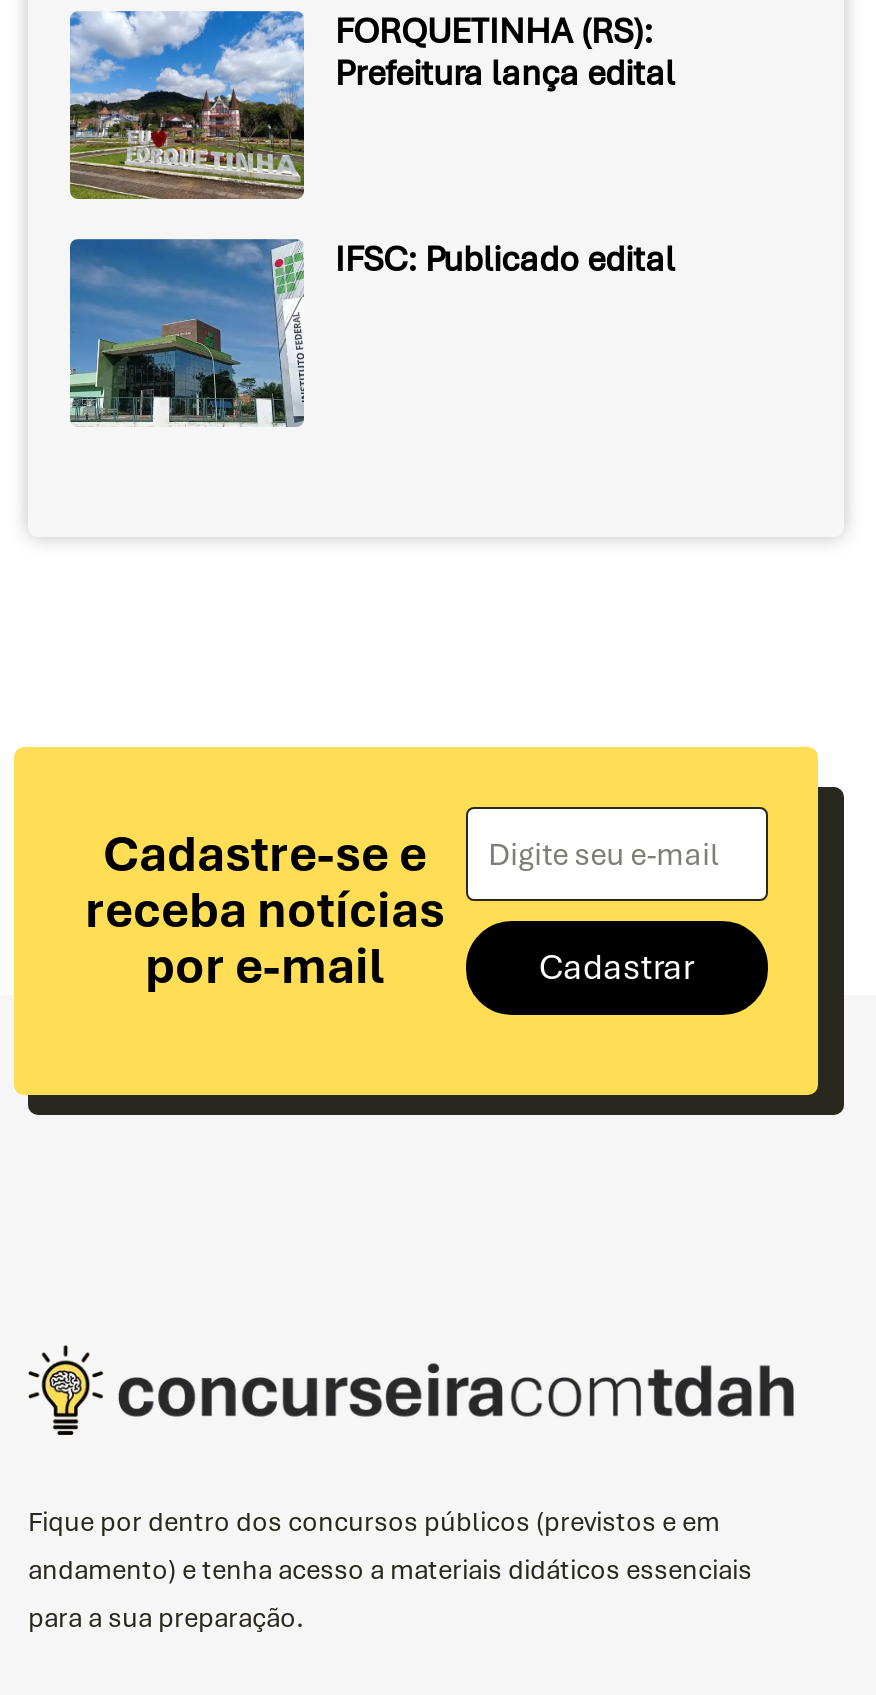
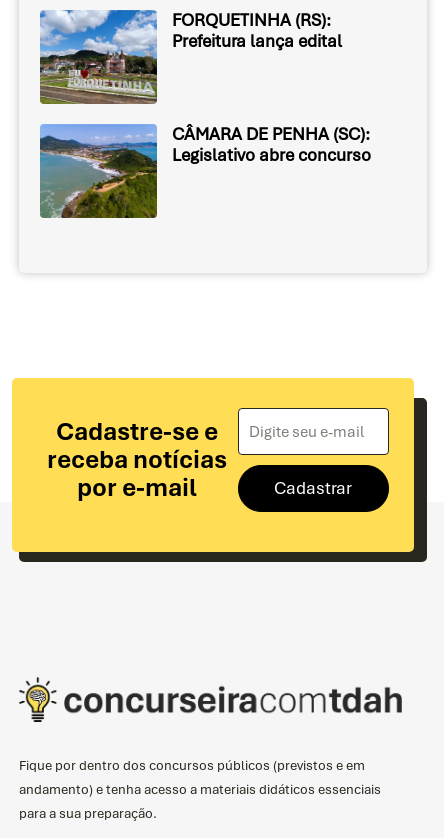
[70,238,675,427] [image] | IFSC: Publicado edital -> [40,123,371,219] [image] | CÂMARA DE PENHA (SC): | Legislativo abre concurso

